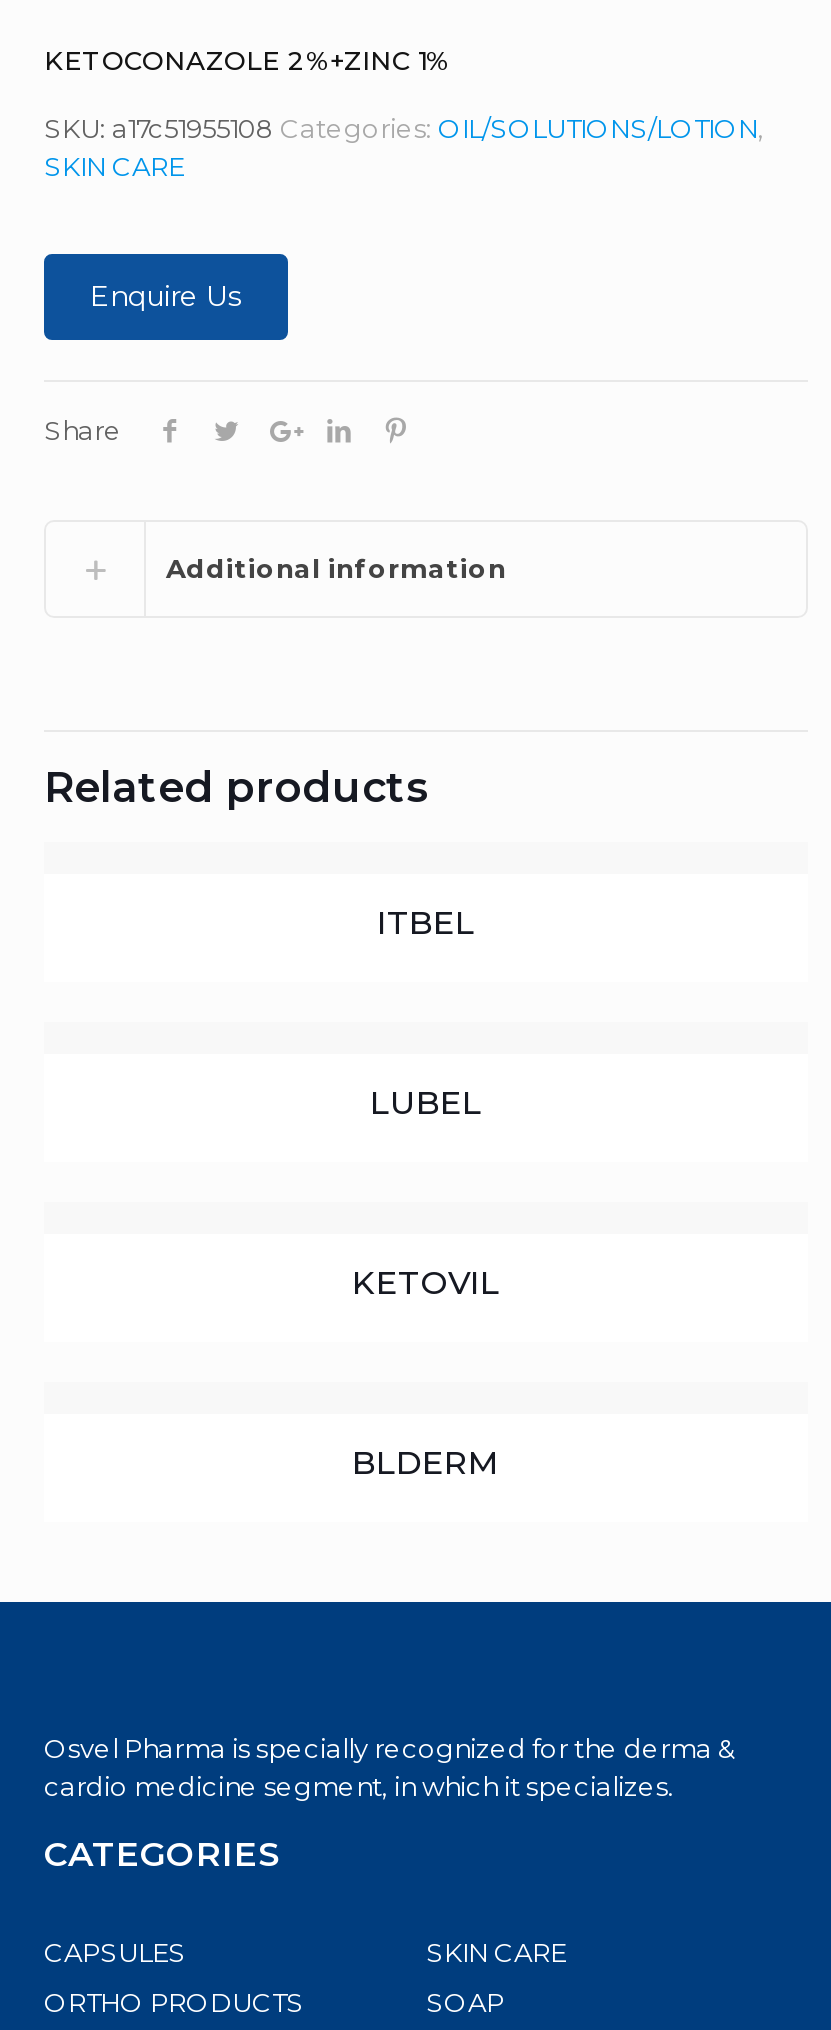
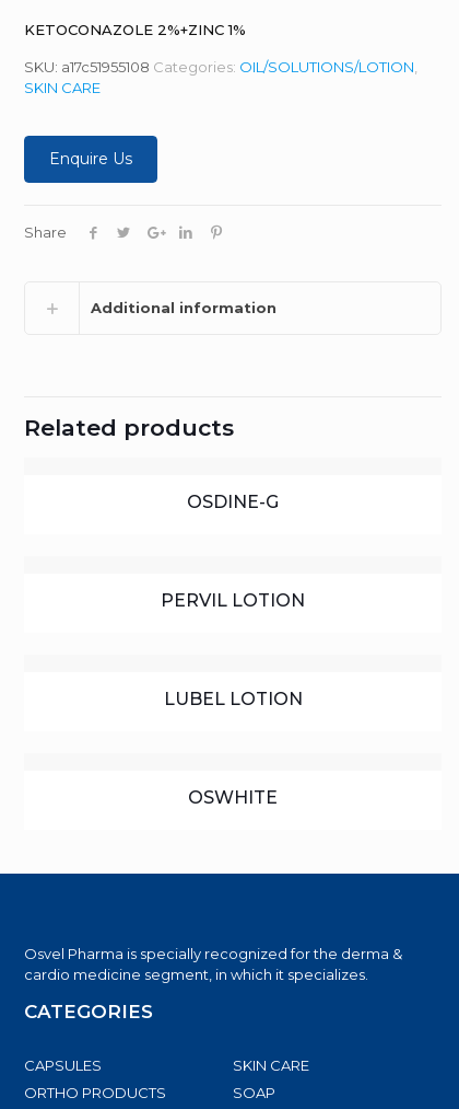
[377,904,475,942] ITBEL -> [187,492,279,512] OSDINE-G
[370,1084,482,1122] LUBEL -> [161,590,305,611] PERVIL LOTION
[352,1264,500,1302] KETOVIL -> [163,689,302,709] LUBEL LOTION
[352,1444,500,1482] BLDERM -> [188,787,278,808] OSWHITE

